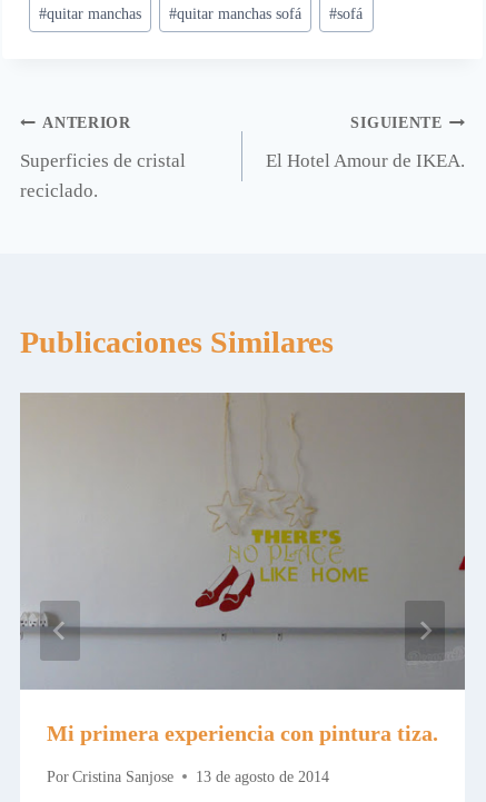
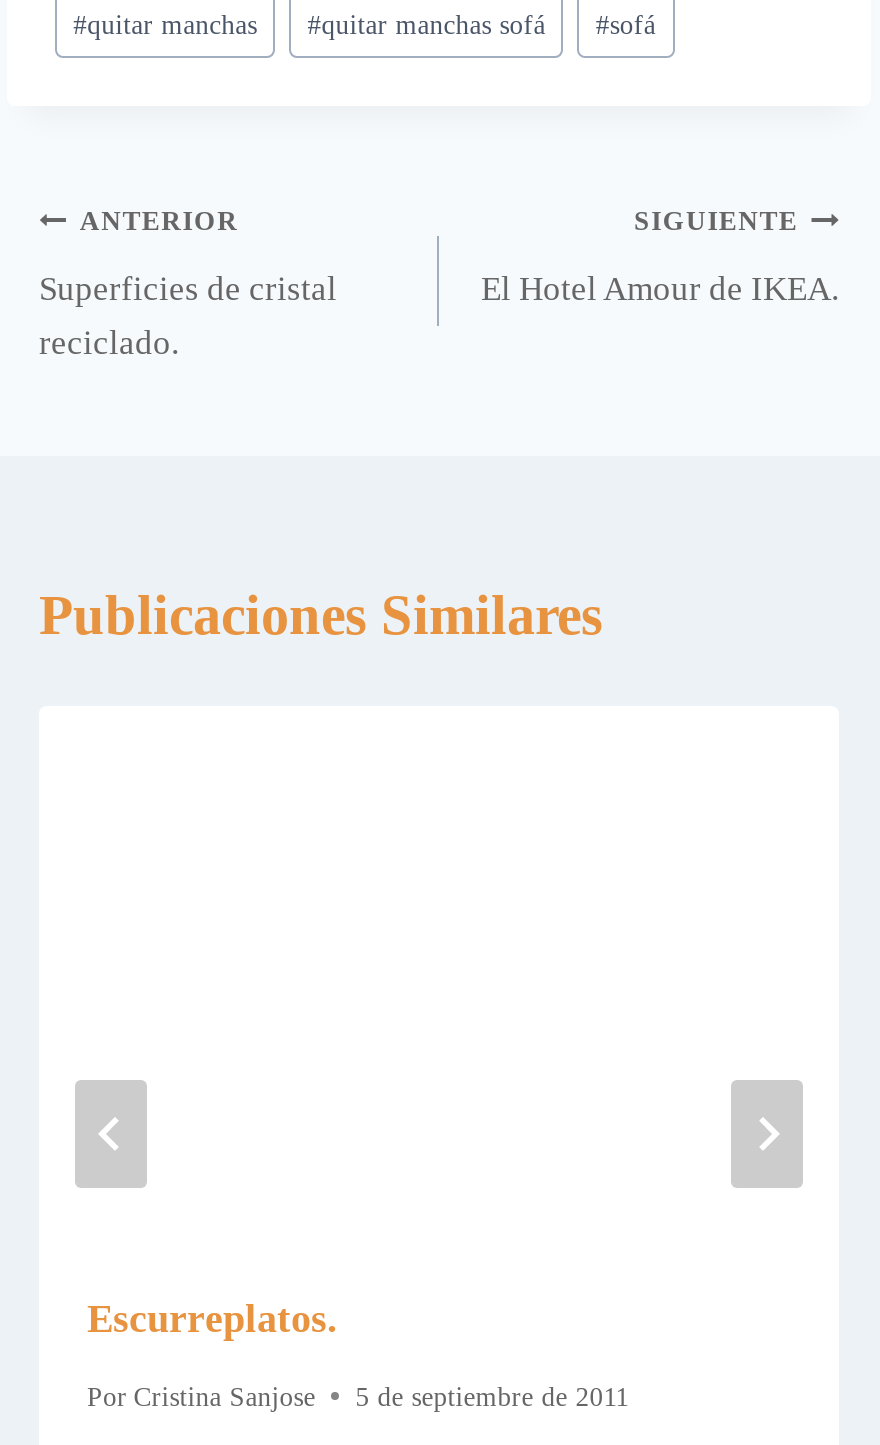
[19,392,466,691] [image] -> none
[47,721,438,745] Mi primera experiencia con pintura tiza. -> [87,1296,337,1340] Escurreplatos.
[196,768,329,785] 13 de agosto de 2014 -> [355,1381,629,1411] 5 de septiembre de 2011

